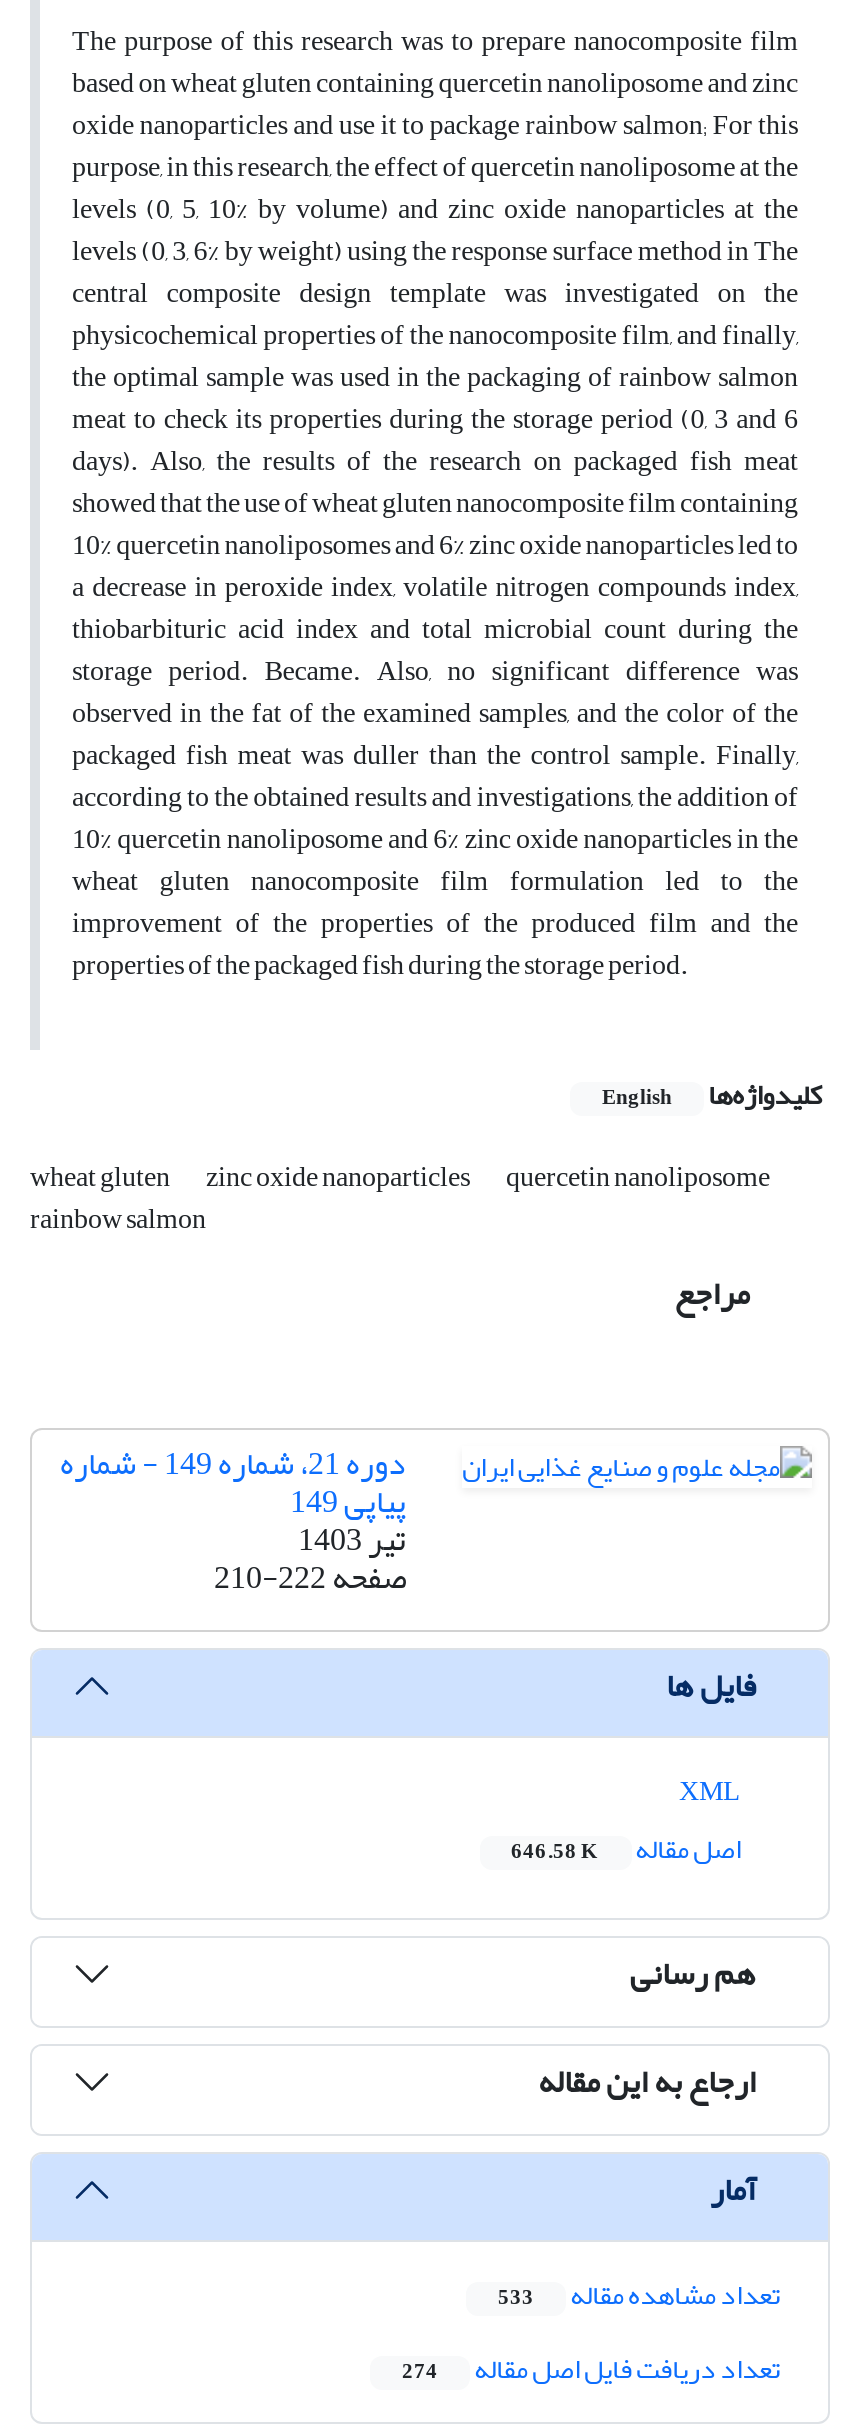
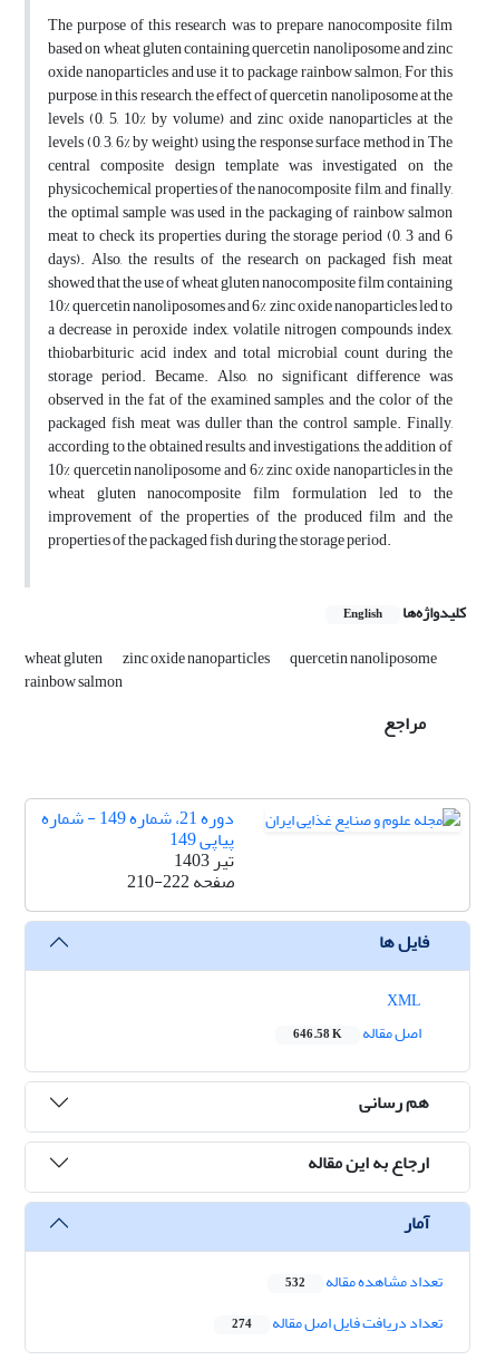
[498,2269,780,2323] تعداد مشاهده مقاله 533 -> [285,1267,443,1297] تعداد مشاهده مقاله 532

